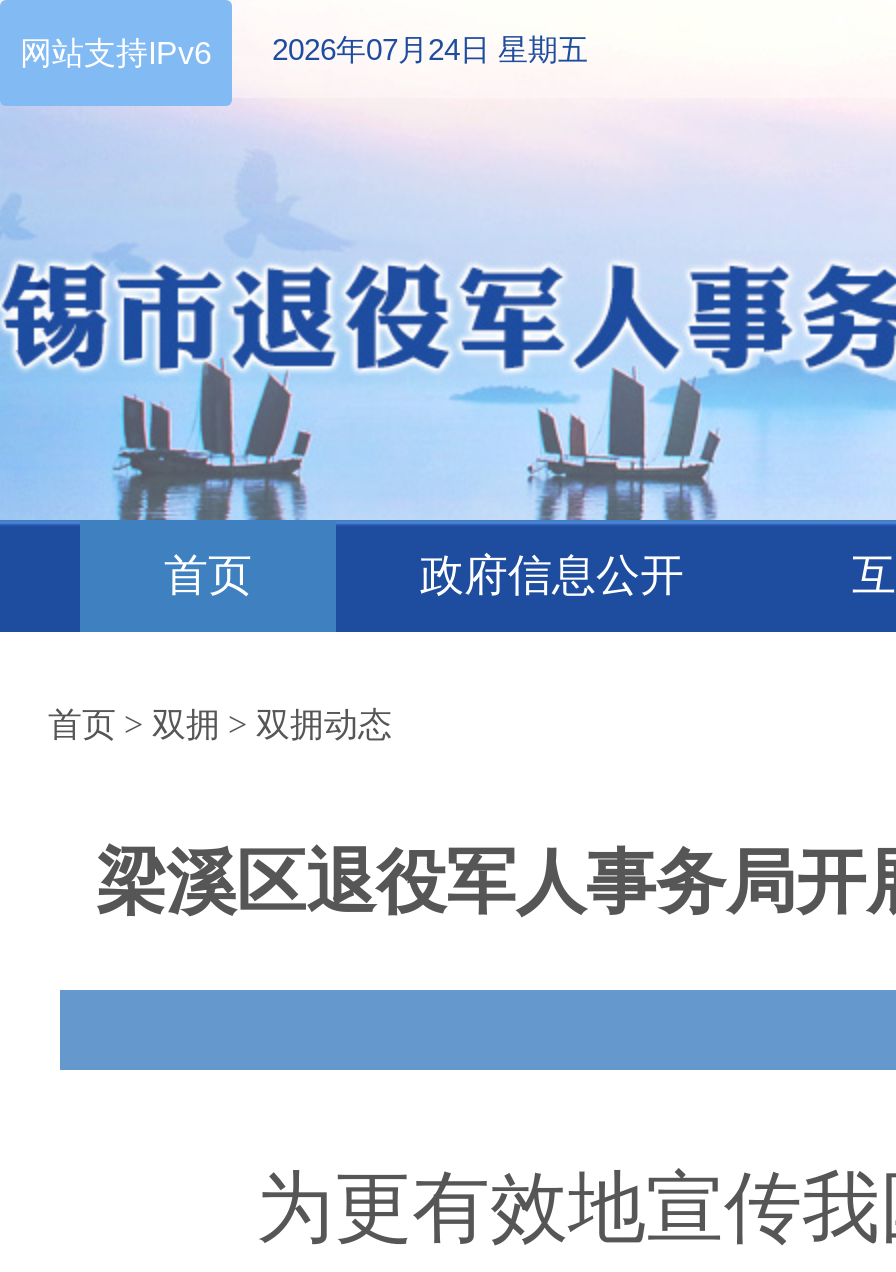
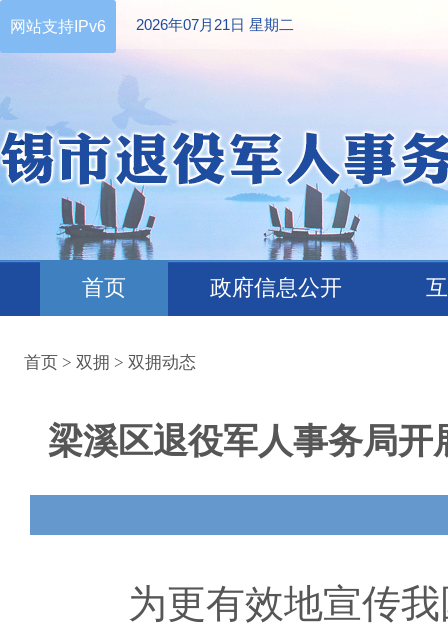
[272,32,588,66] 2026年07月24日 星期五 -> [136,16,294,33] 2026年07月21日 星期二

